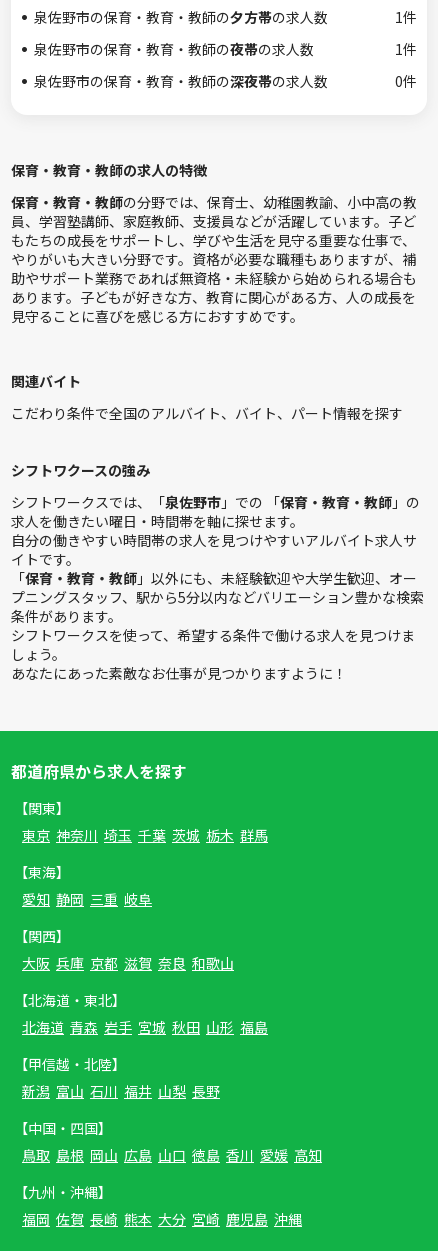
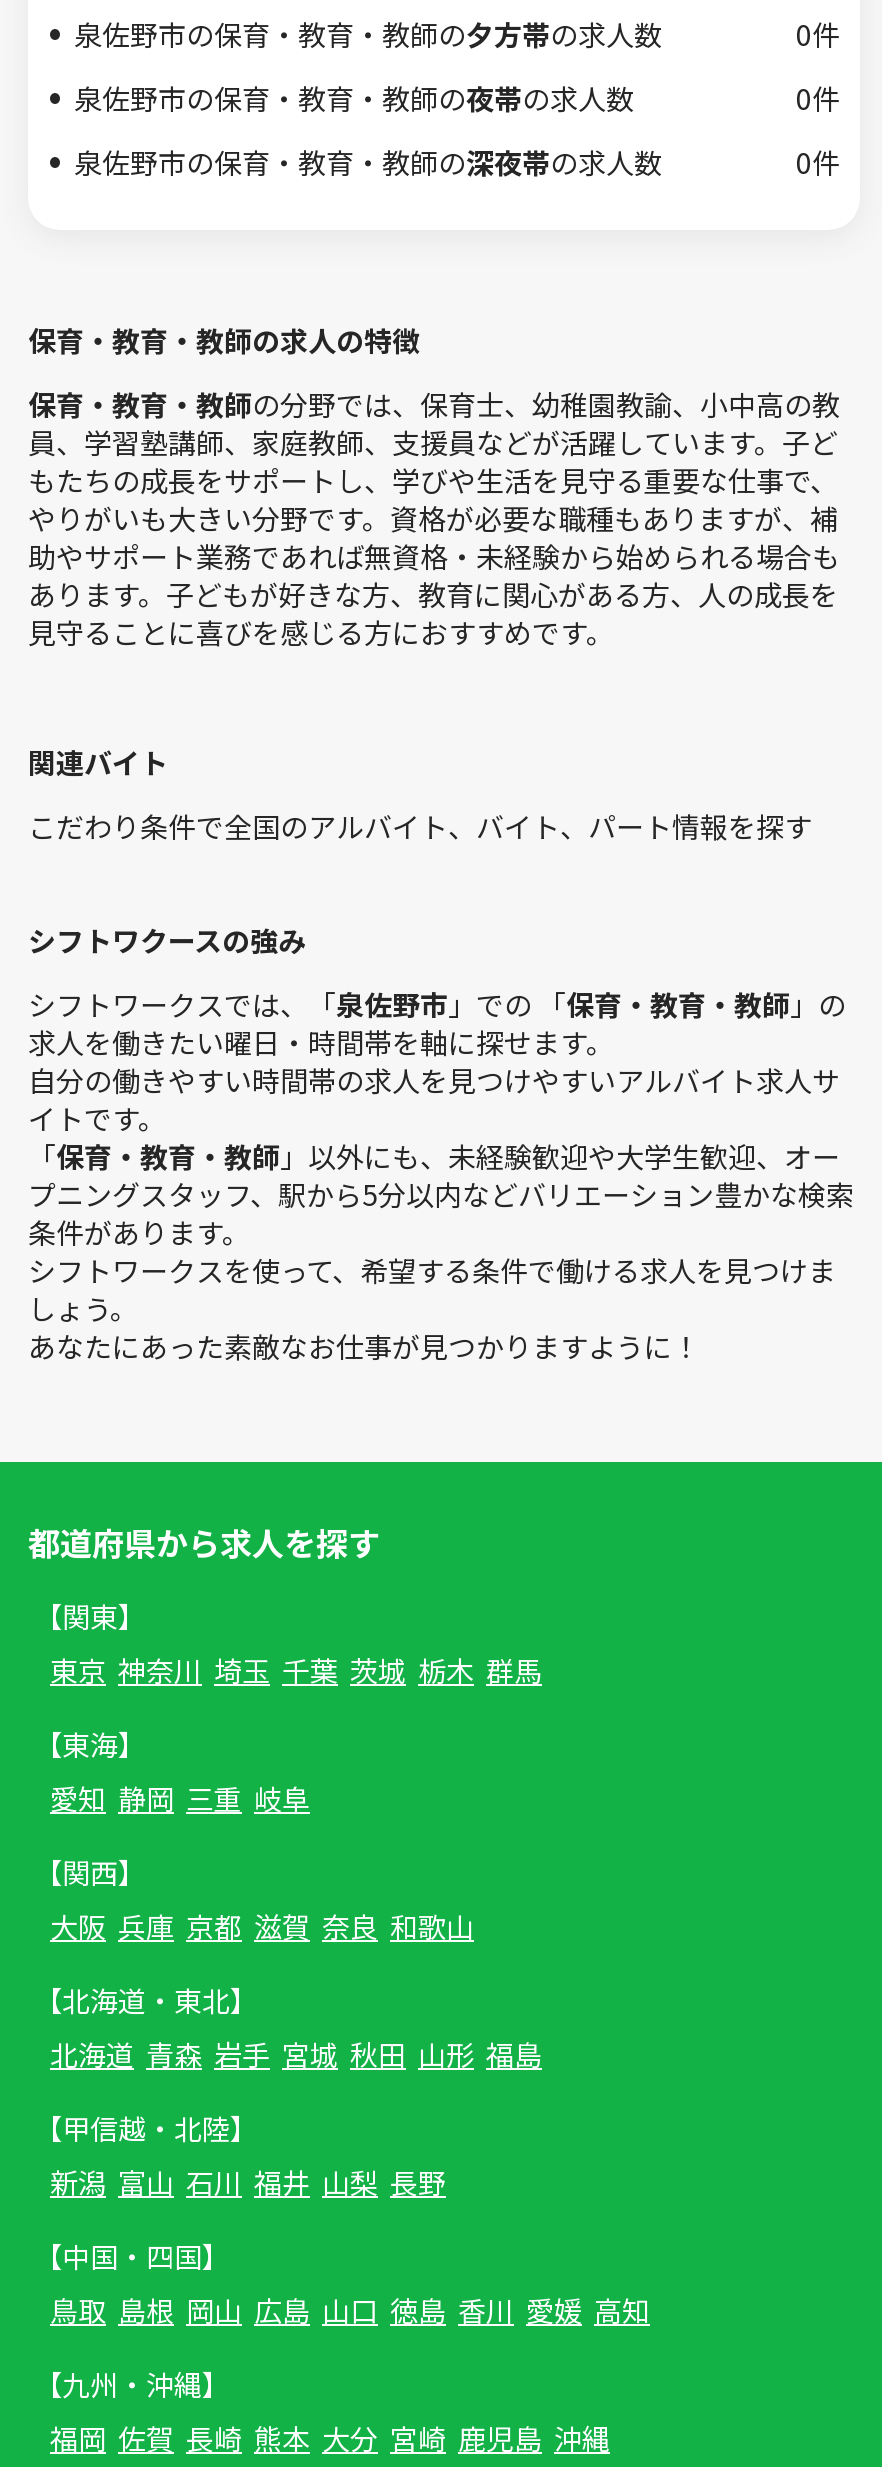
[395,7,417,27] 1件 -> [796,14,840,54] 0件
[395,39,417,59] 1件 -> [796,78,840,118] 0件

